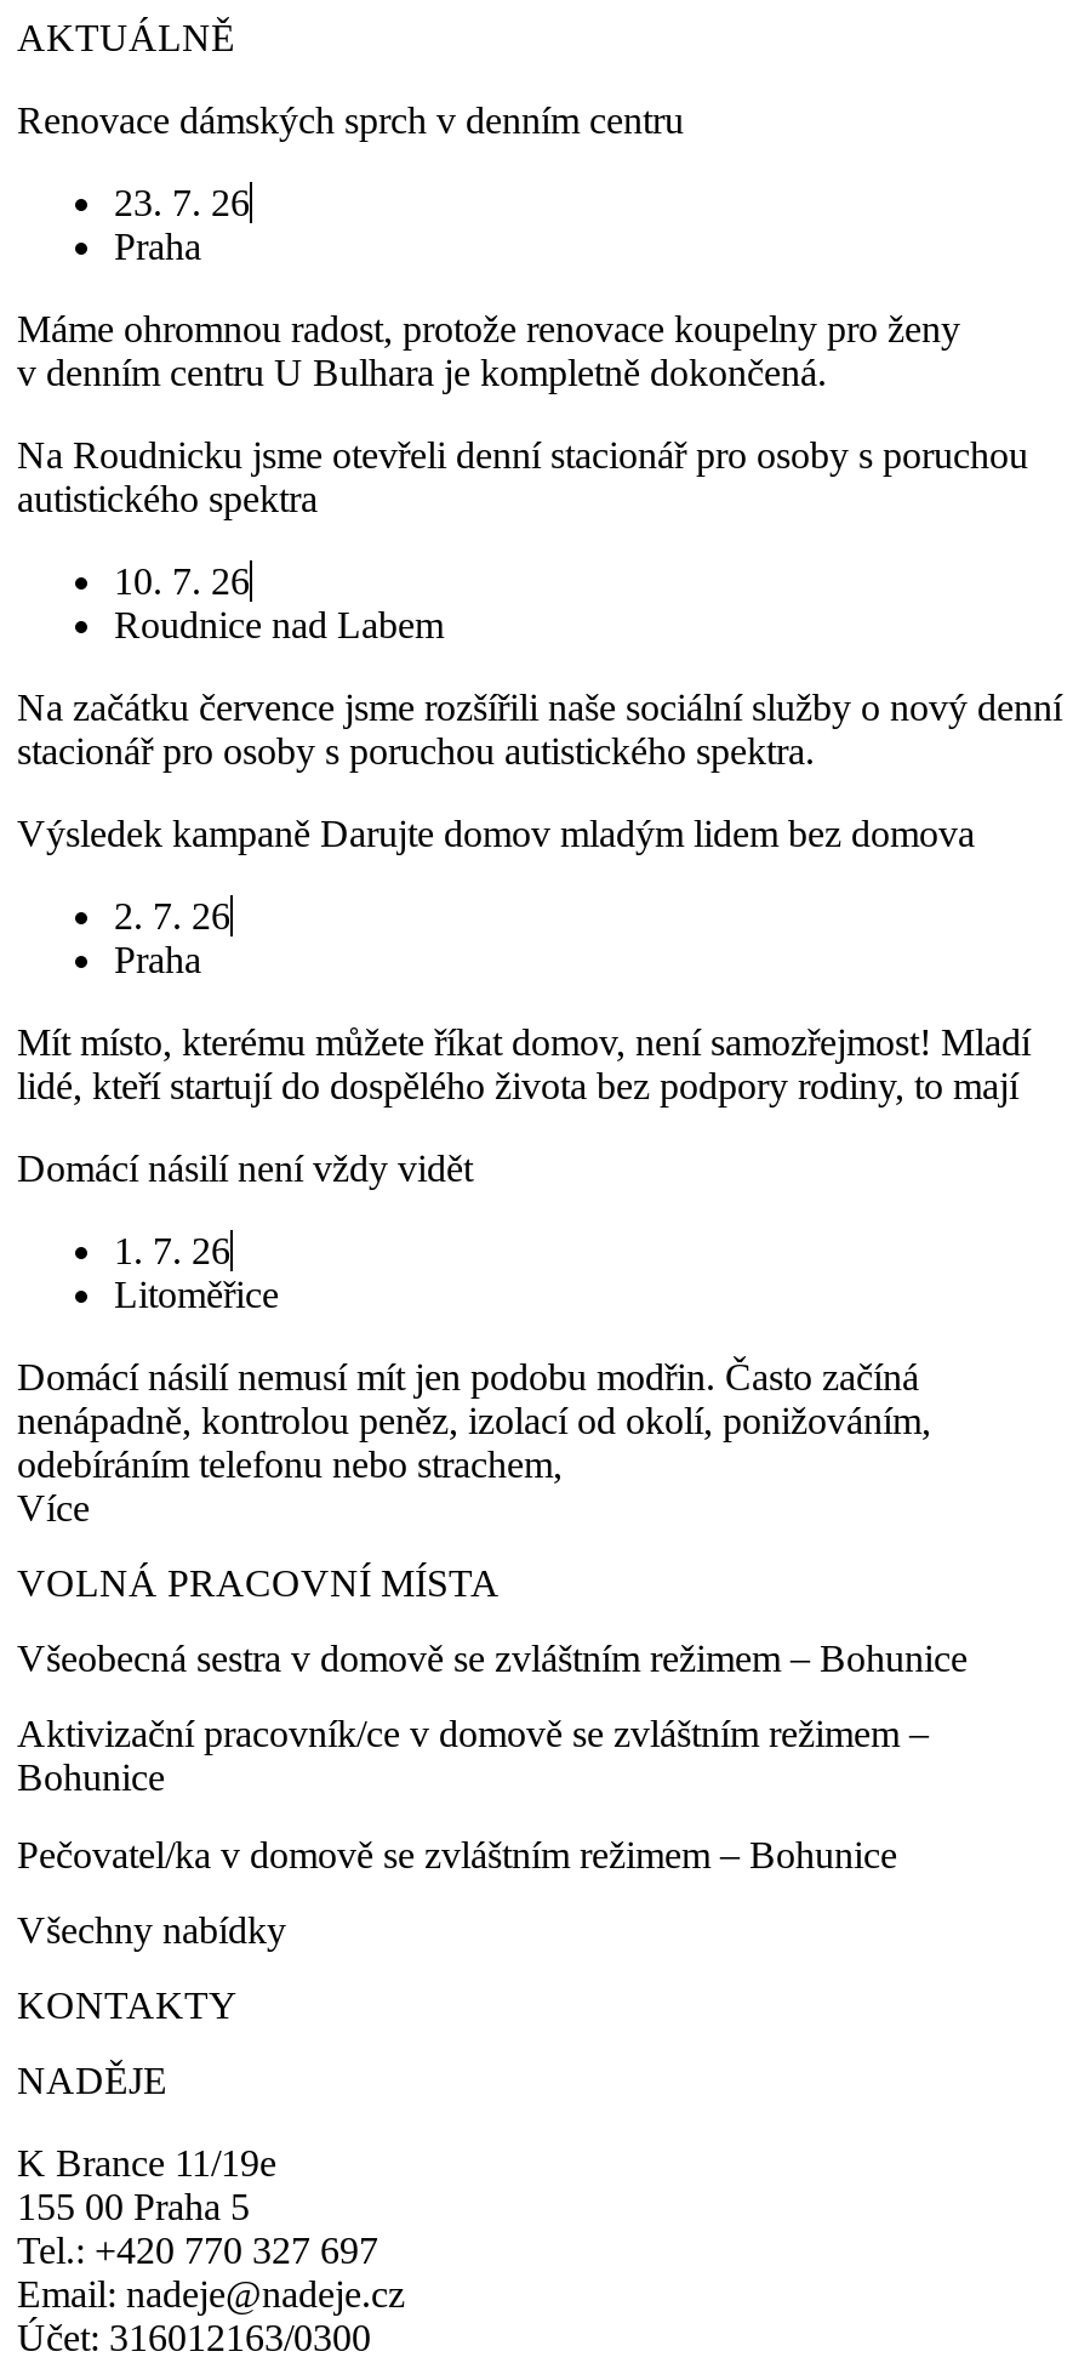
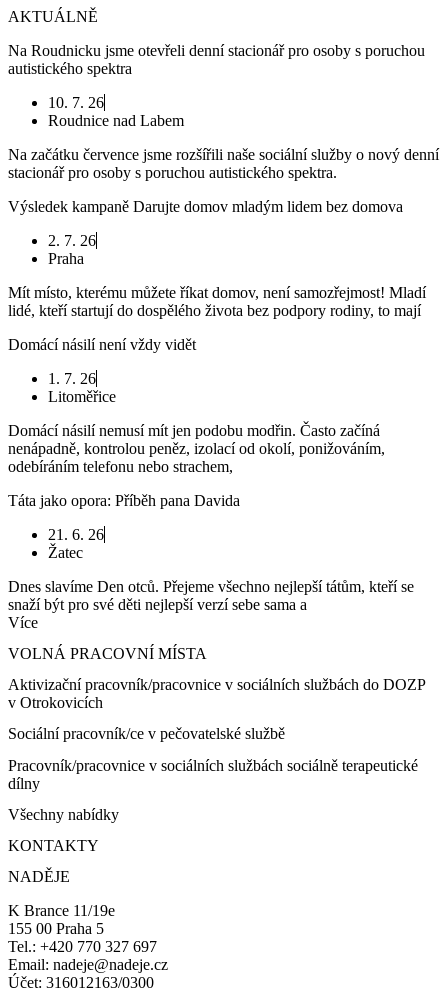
[17,98,960,392] Renovace dámských sprch v denním centru | 23. 7. 26 | Praha | Máme ohromnou radost, protože renovace koupelny pro ženy | v denním centru U Bulhara je kompletně dokončená. -> none
moved [17,433,1062,1484] -> [8,42,439,475]: Na Roudnicku jsme otevřeli denní stacionář pro osoby s poruchou | autistického spektra | 10. 7. 26 | ... | nenápadně, kontrolou peněz, izolací od okolí, ponižováním, | odebíráním telefonu nebo strachem,
none -> [8,492,414,613] Táta jako opora: Příběh pana Davida | 21. 6. 26 | Žatec | Dnes slavíme Den otců. Přejeme všechno nejlepší tátům, kteří se | snaží být pro své děti nejlepší verzí sebe sama a
[17,1638,968,1679] Všeobecná sestra v domově se zvláštním režimem – Bohunice -> [8,676,425,711] Aktivizační pracovník/pracovnice v sociálních službách do DOZP | v Otrokovicích
[17,1714,929,1799] Aktivizační pracovník/ce v domově se zvláštním režimem – | Bohunice -> [8,725,285,742] Sociální pracovník/ce v pečovatelské službě
[17,1833,897,1875] Pečovatel/ka v domově se zvláštním režimem – Bohunice -> [8,757,418,792] Pracovník/pracovnice v sociálních službách sociálně terapeutické | dílny

